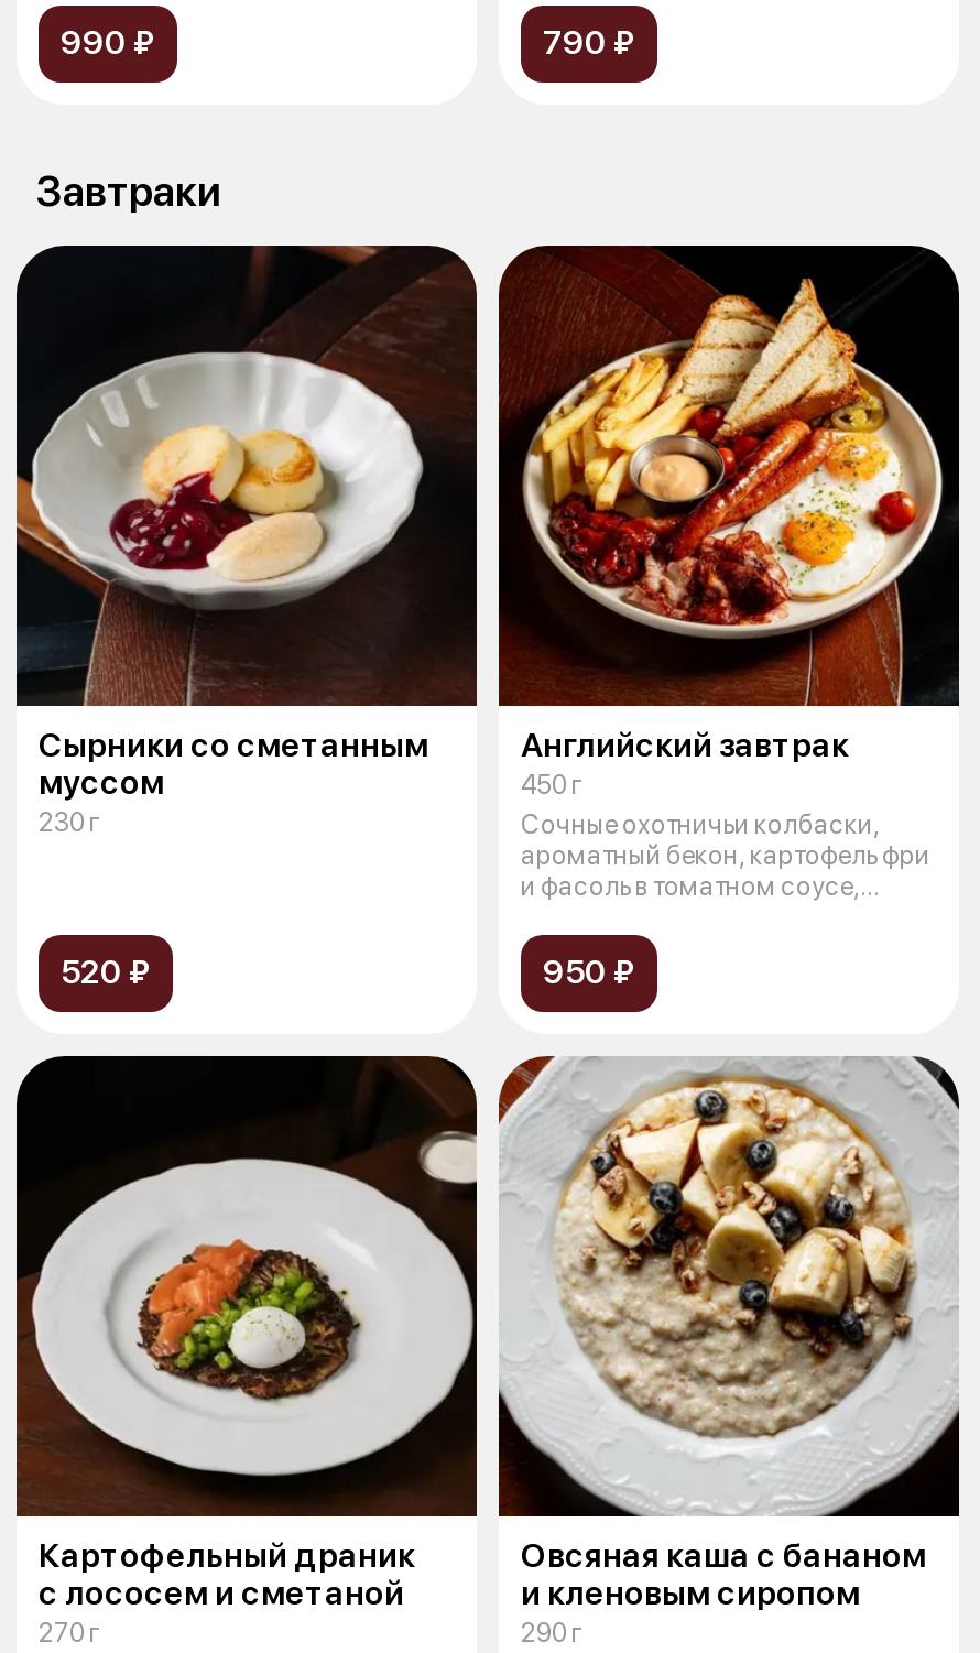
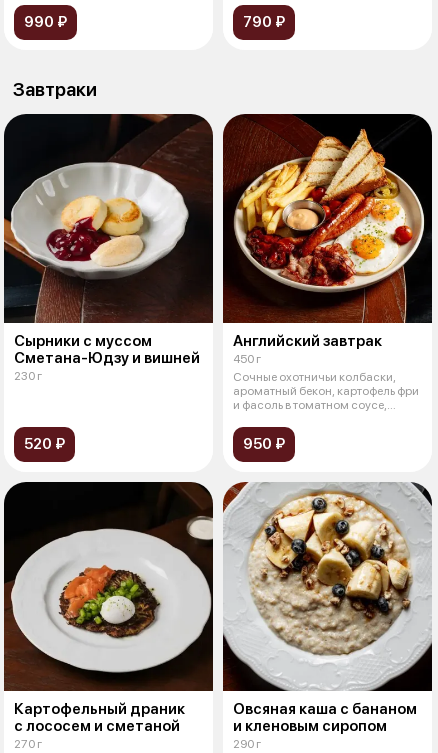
[39,726,428,803] Сырники со сметанным | муссом -> [14,332,200,367] Сырники с муссом | Сметана-Юдзу и вишней

